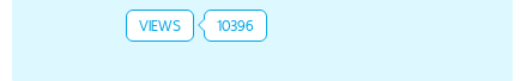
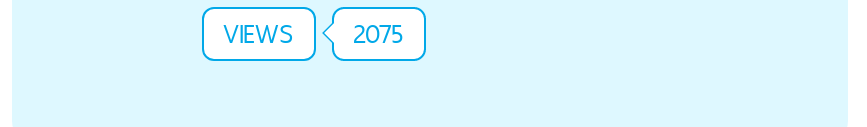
[139,11,254,38] VIEWS 10396 -> [223,10,403,54] VIEWS 2075

